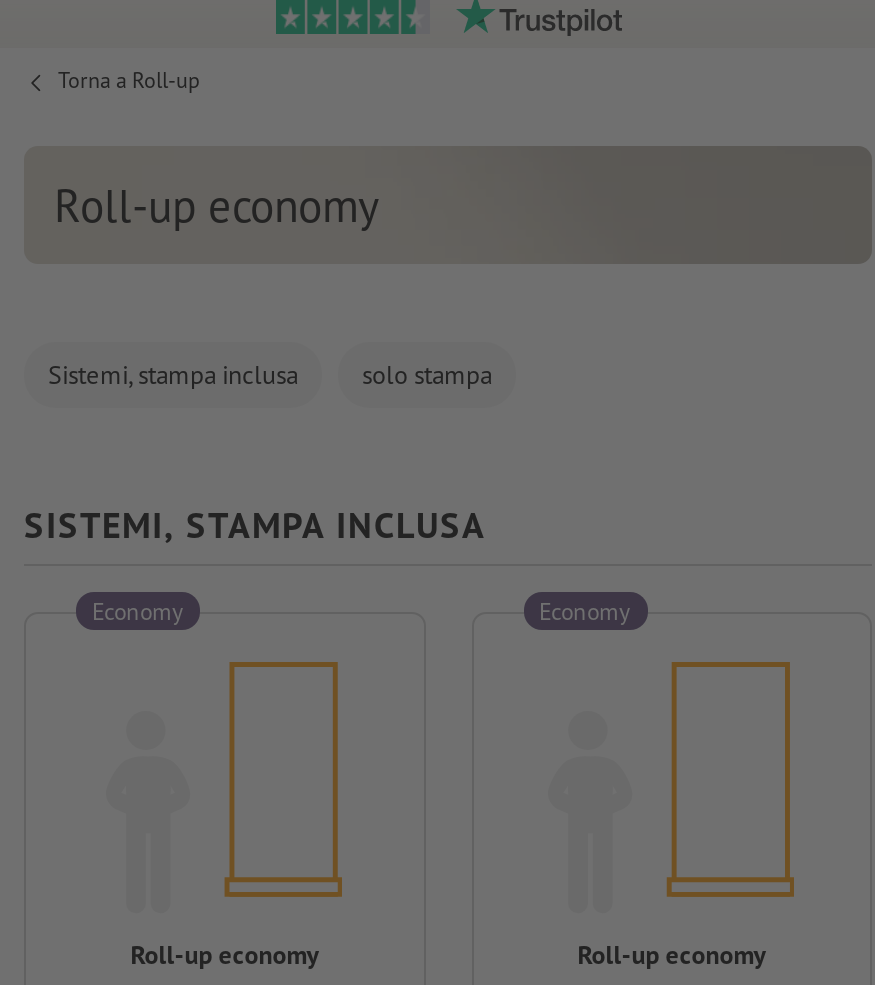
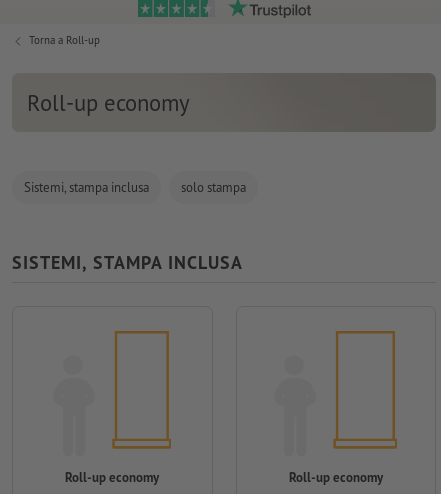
[92,596,184,626] Economy -> none
[539,596,631,626] Economy -> none

